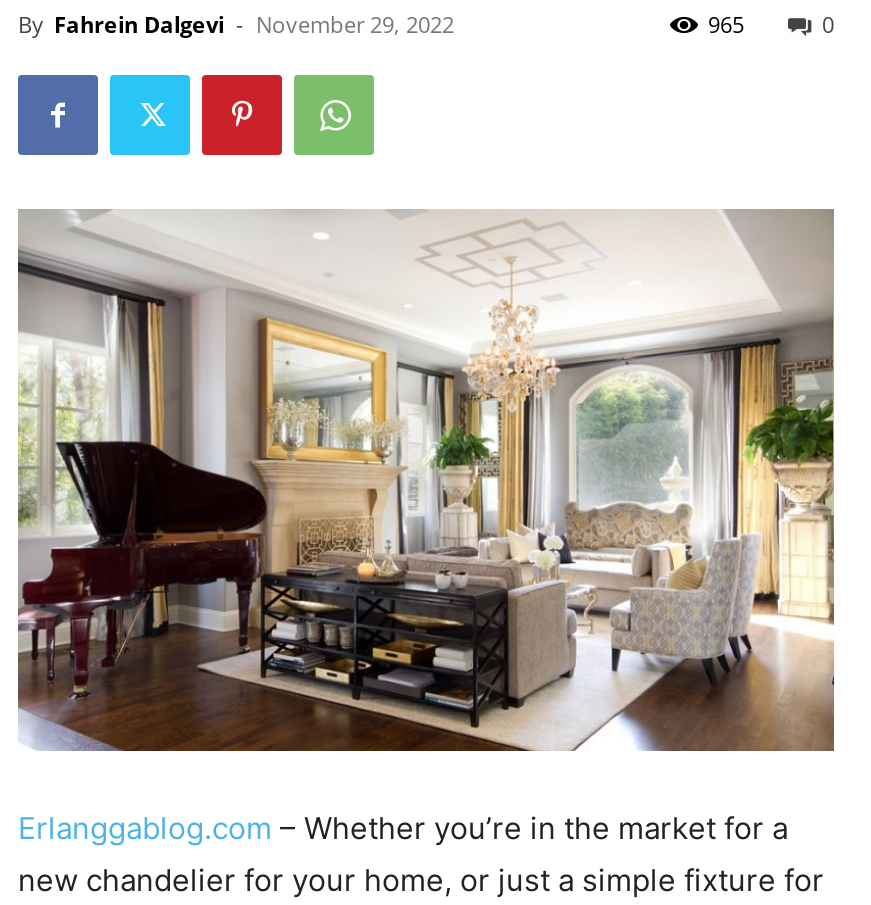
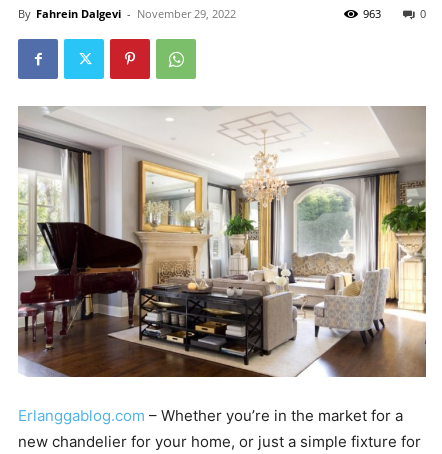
[708,9,744,39] 965 -> [363,6,381,21] 963

